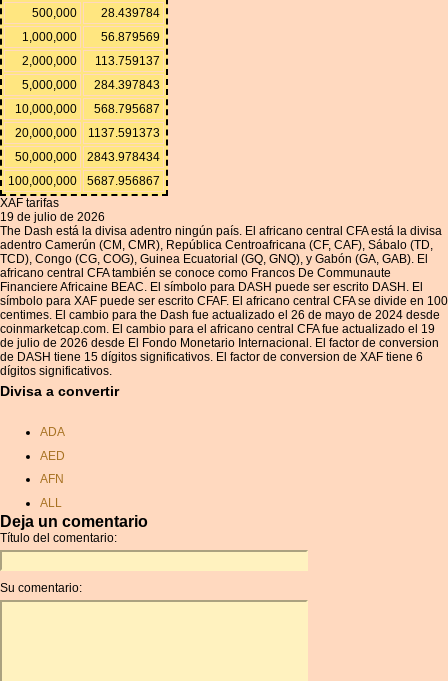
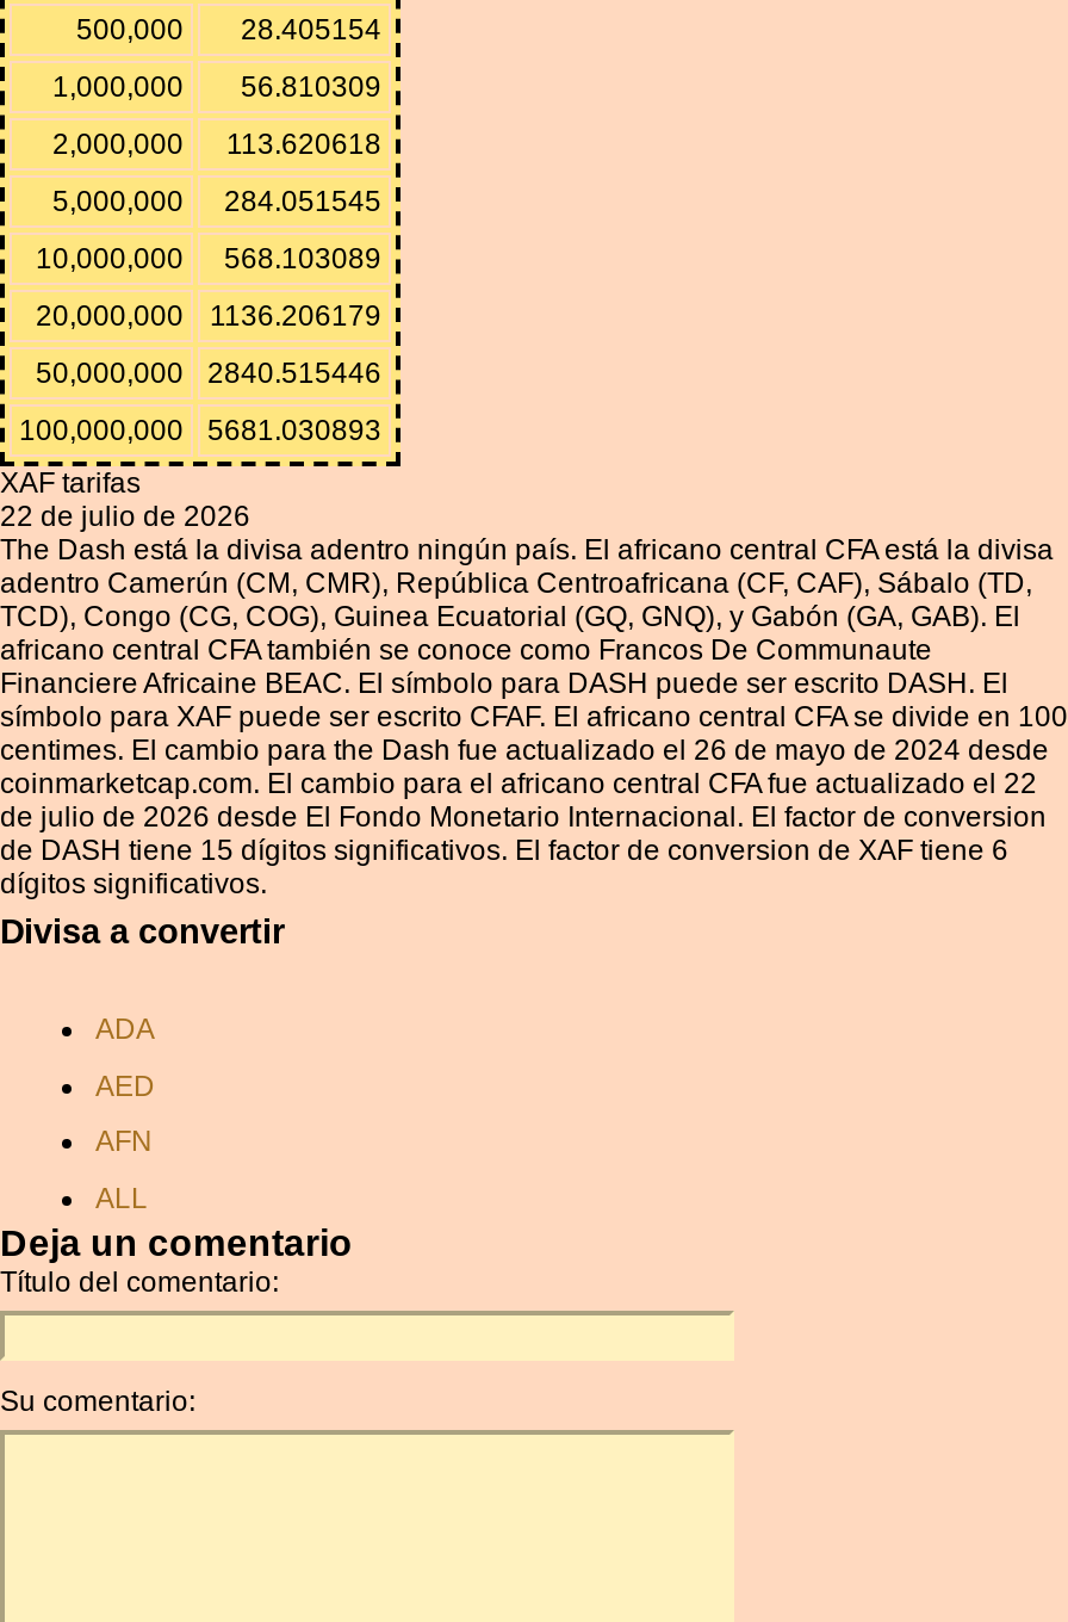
[32,6,160,20] 500,000 28.439784 -> [76,13,381,46] 500,000 28.405154
[22,30,160,44] 1,000,000 56.879569 -> [52,70,381,103] 1,000,000 56.810309
[22,54,160,68] 2,000,000 113.759137 -> [52,127,381,161] 2,000,000 113.620618
[22,78,160,92] 5,000,000 284.397843 -> [52,184,381,218] 5,000,000 284.051545
[15,102,160,116] 10,000,000 568.795687 -> [36,242,381,275] 10,000,000 568.103089
[15,126,160,140] 20,000,000 1137.591373 -> [36,299,381,332] 20,000,000 1136.206179
[15,150,160,164] 50,000,000 2843.978434 -> [36,356,381,390] 50,000,000 2840.515446
[8,174,160,188] 100,000,000 5687.956867 -> [19,413,381,447] 100,000,000 5681.030893
[0,210,105,224] 19 de julio de 2026 -> [0,499,250,533] 22 de julio de 2026
[0,322,435,336] coinmarketcap.com. El cambio para el africano central CFA fue actualizado el 19 -> [0,766,1037,800] coinmarketcap.com. El cambio para el africano central CFA fue actualizado el 22

